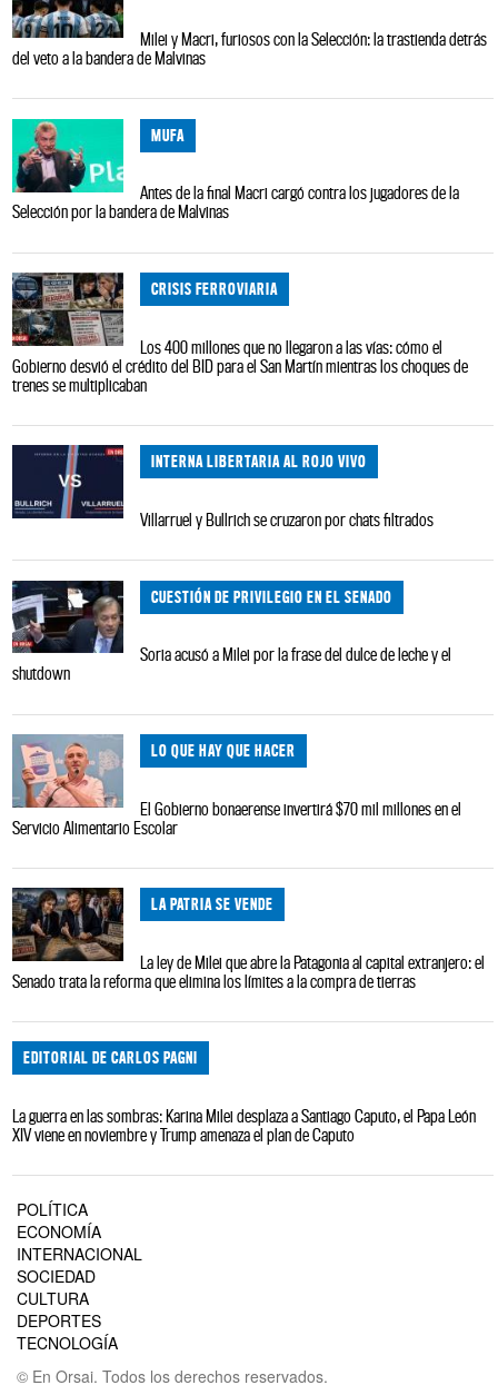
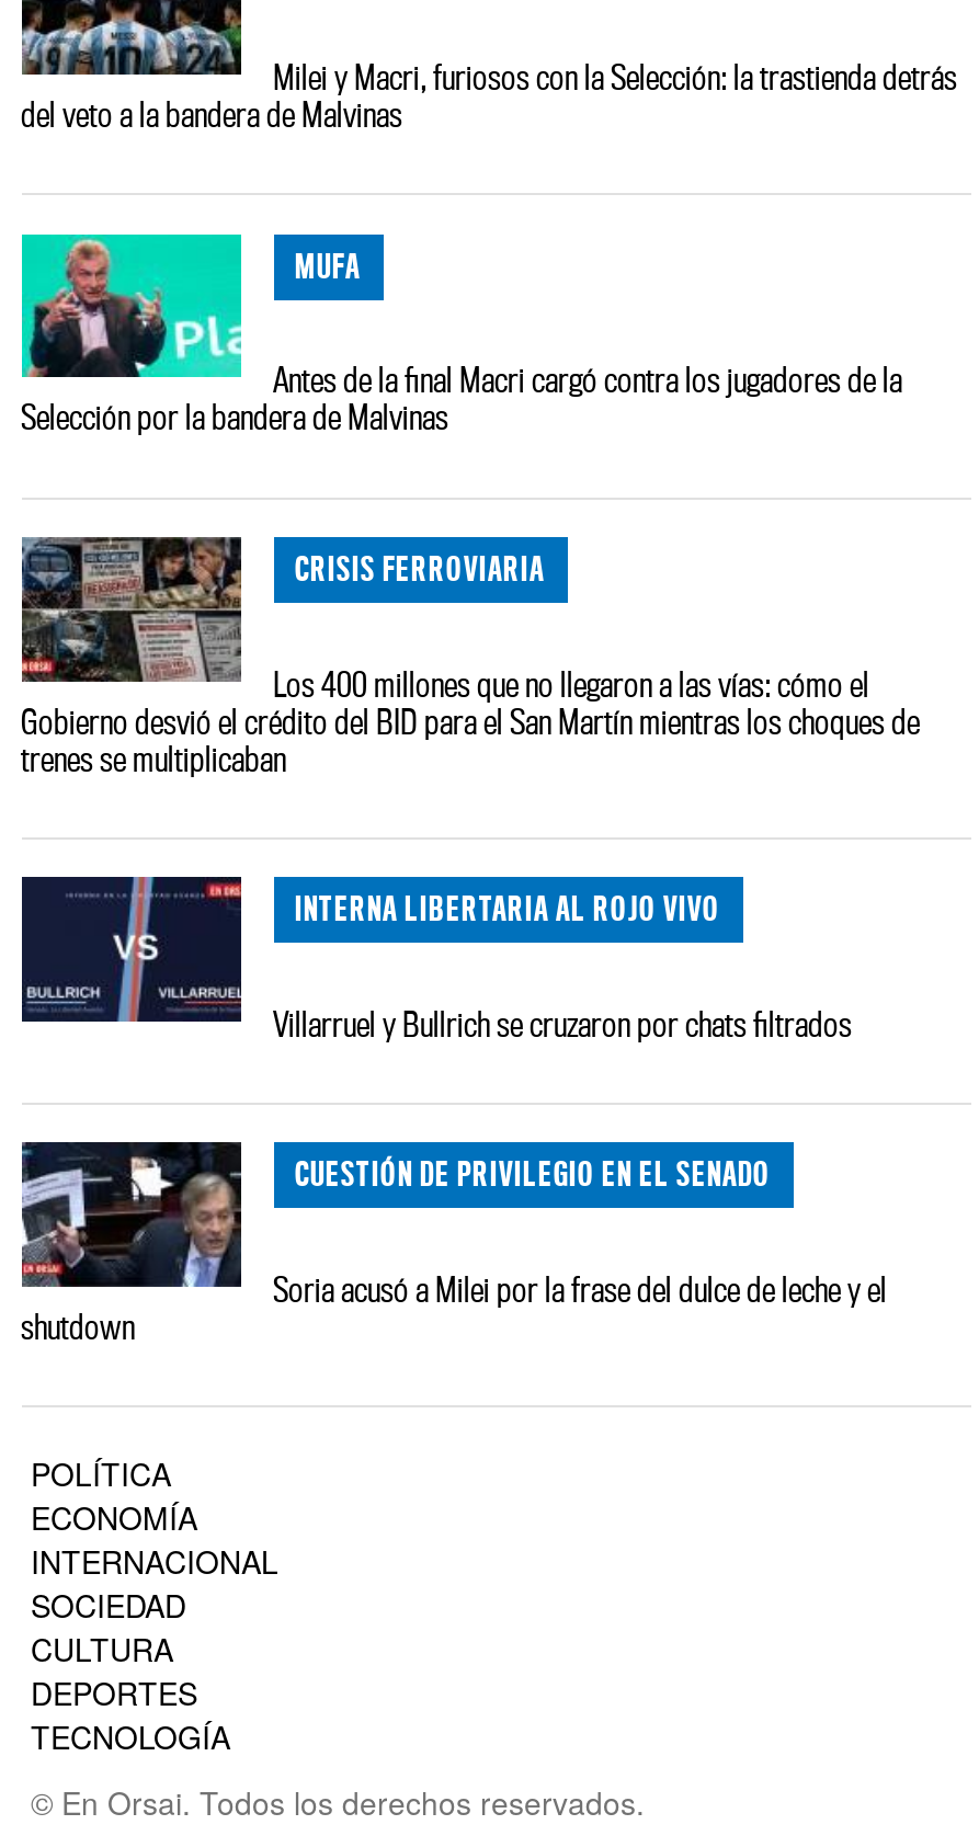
[11,734,461,837] [image] | LO QUE HAY QUE HACER | El Gobierno bonaerense invertirá $70 mil millones en el | Servicio Alimentario Escolar -> none
[11,887,484,991] [image] | LA PATRIA SE VENDE | La ley de Milei que abre la Patagonia al capital extranjero: el | Senado trata la reforma que elimina los límites a la compra de tierras -> none
[12,1048,475,1145] EDITORIAL DE CARLOS PAGNI | La guerra en las sombras: Karina Milei desplaza a Santiago Caputo, el Papa León | XIV viene en noviembre y Trump amenaza el plan de Caputo -> none

